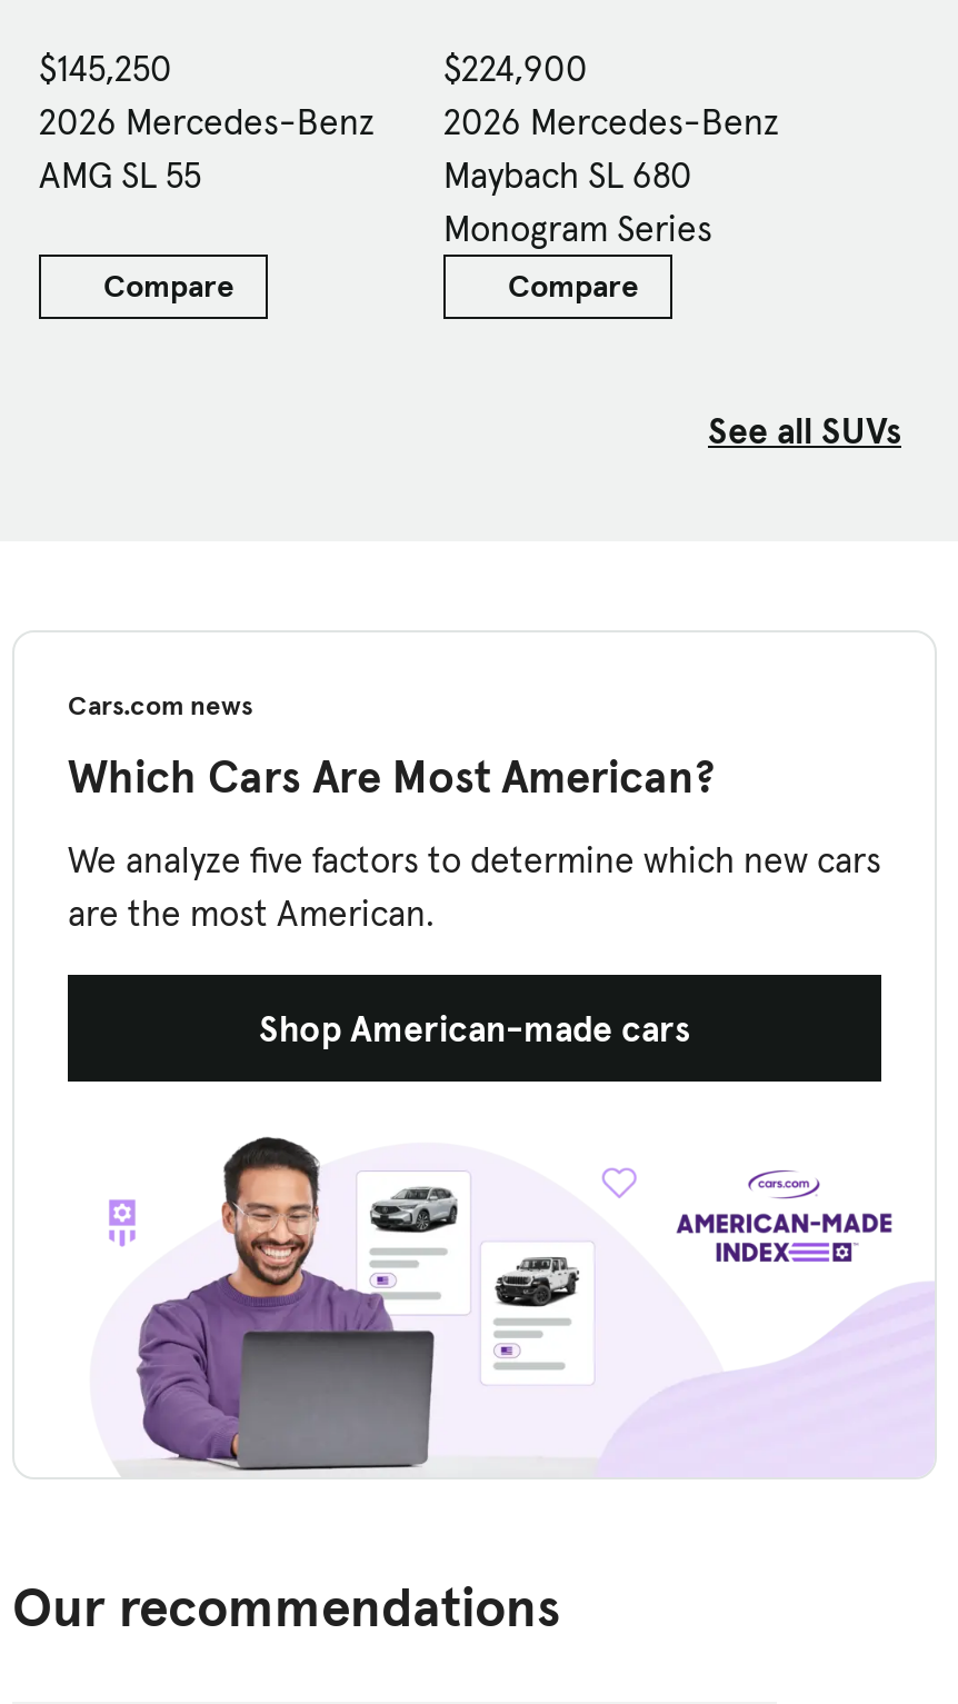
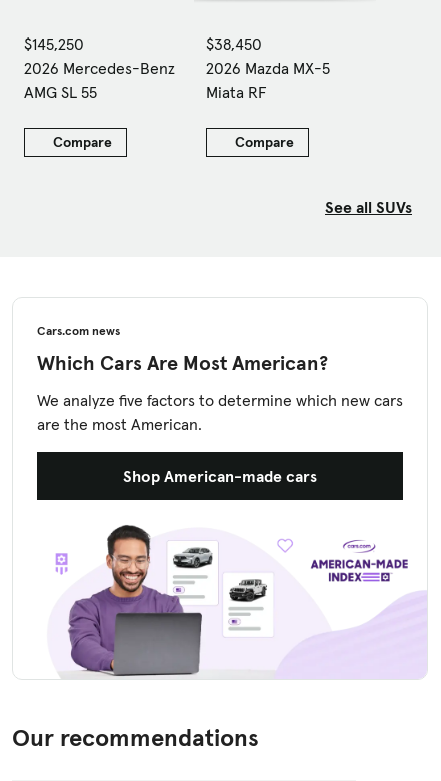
[443,45,779,249] $224,900 | 2026 Mercedes-Benz | Maybach SL 680 | Monogram Series -> [206,34,330,102] $38,450 | 2026 Mazda MX-5 | Miata RF

